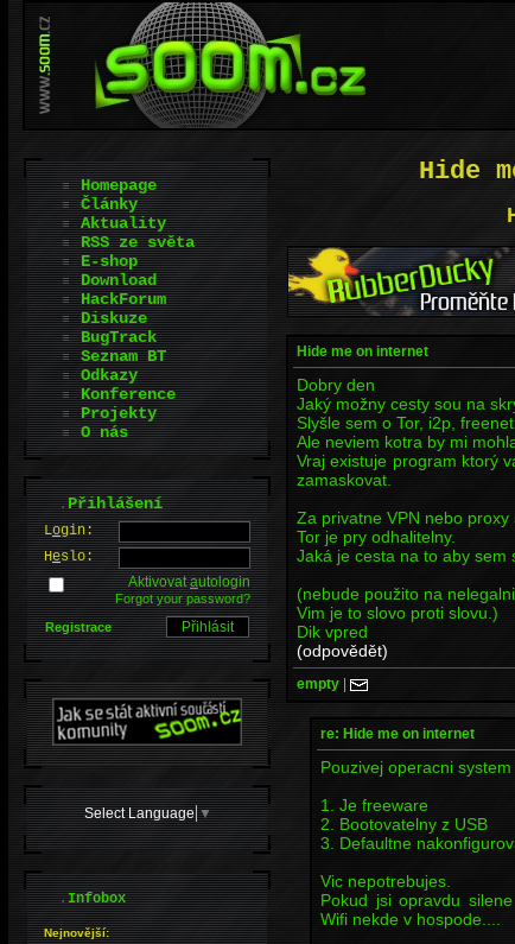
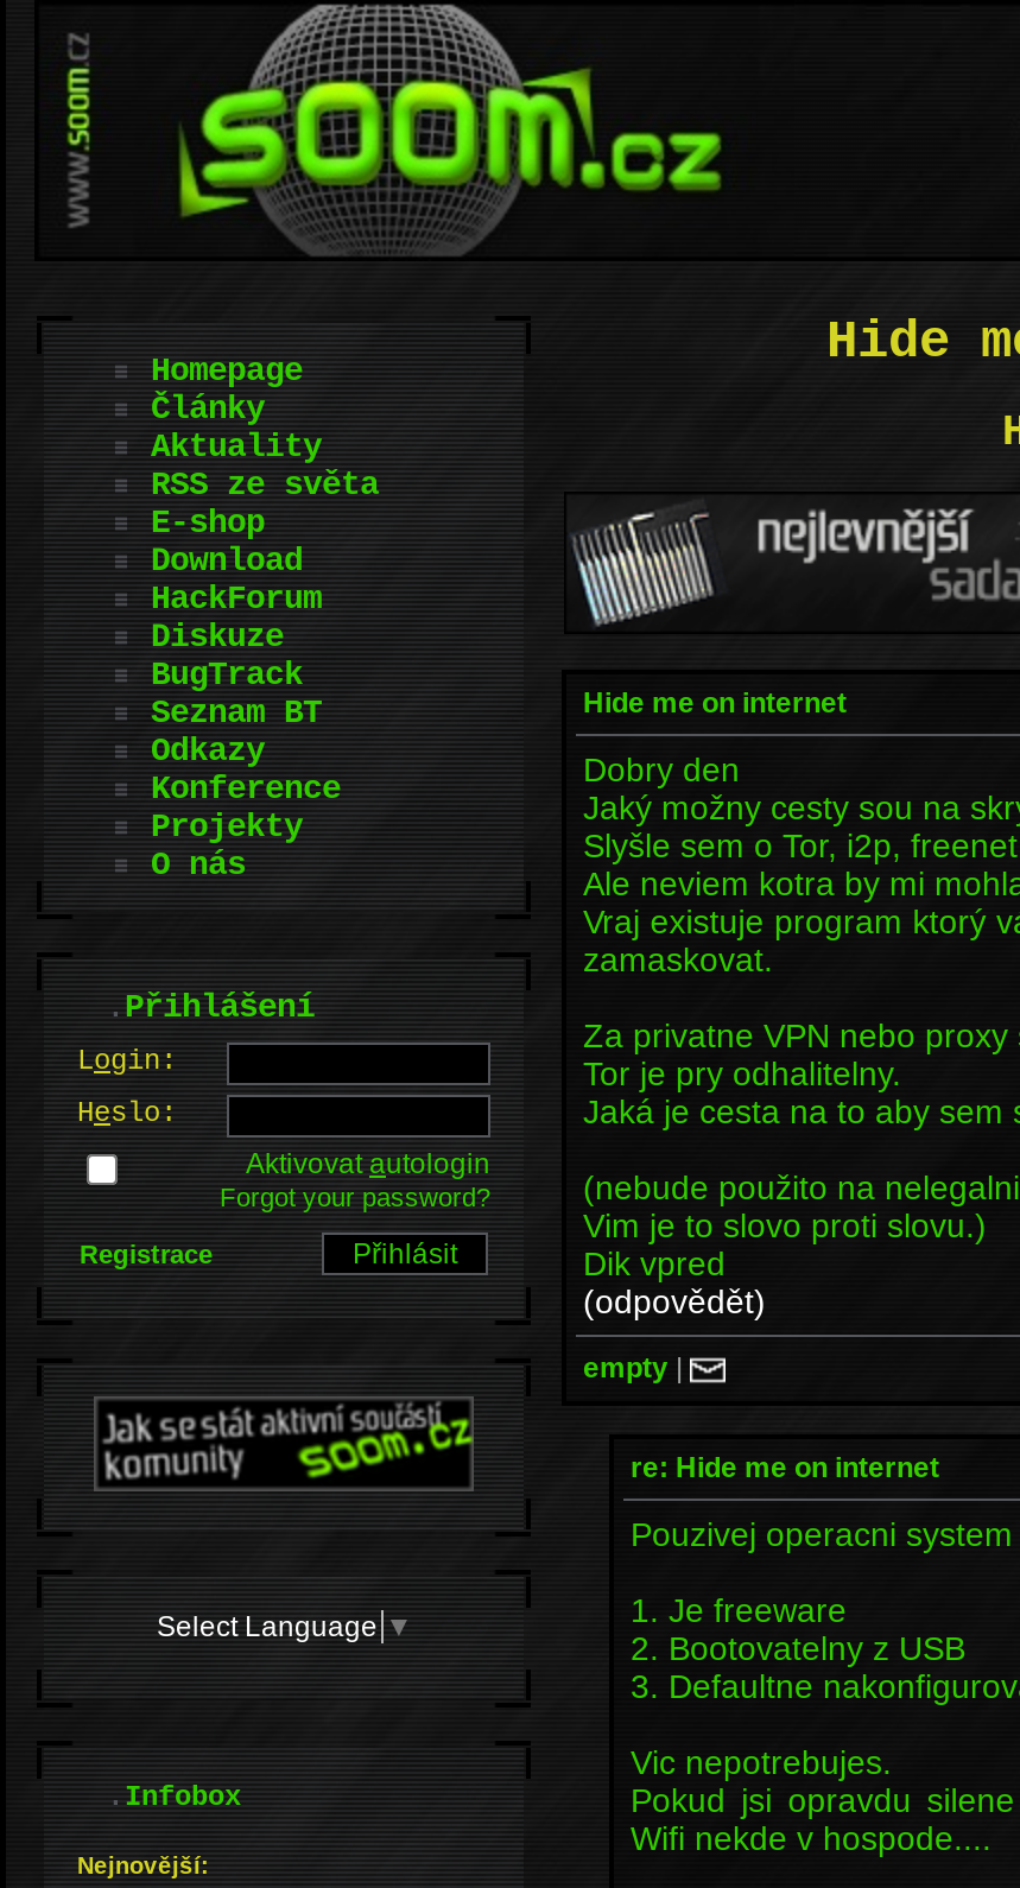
[287,247,511,316] [image] -> [566,496,1013,632] [image]

